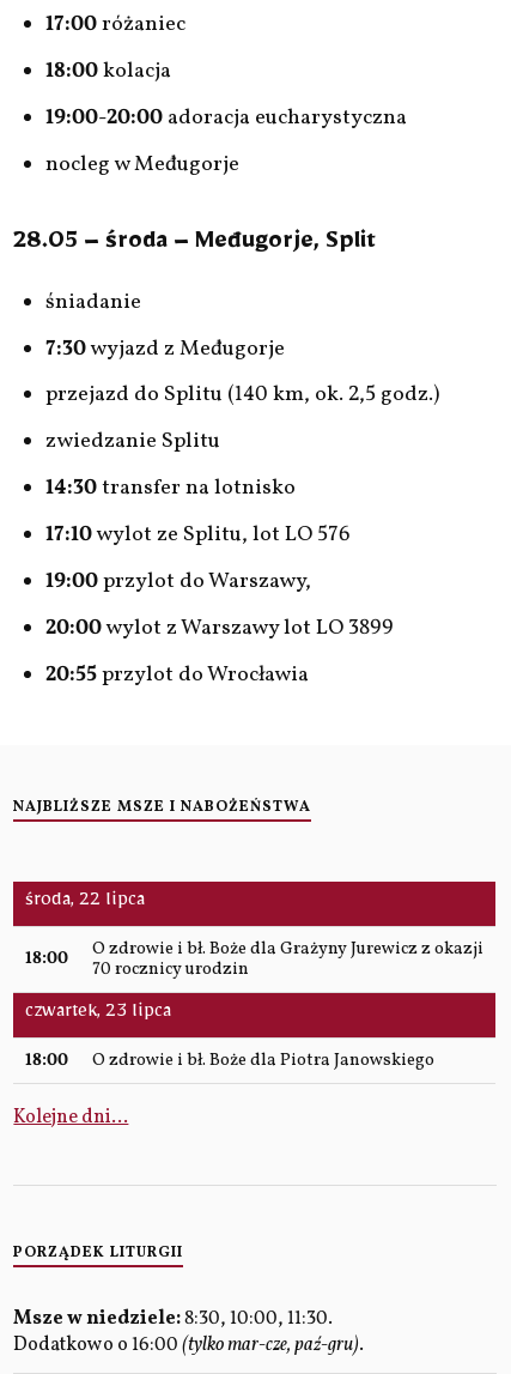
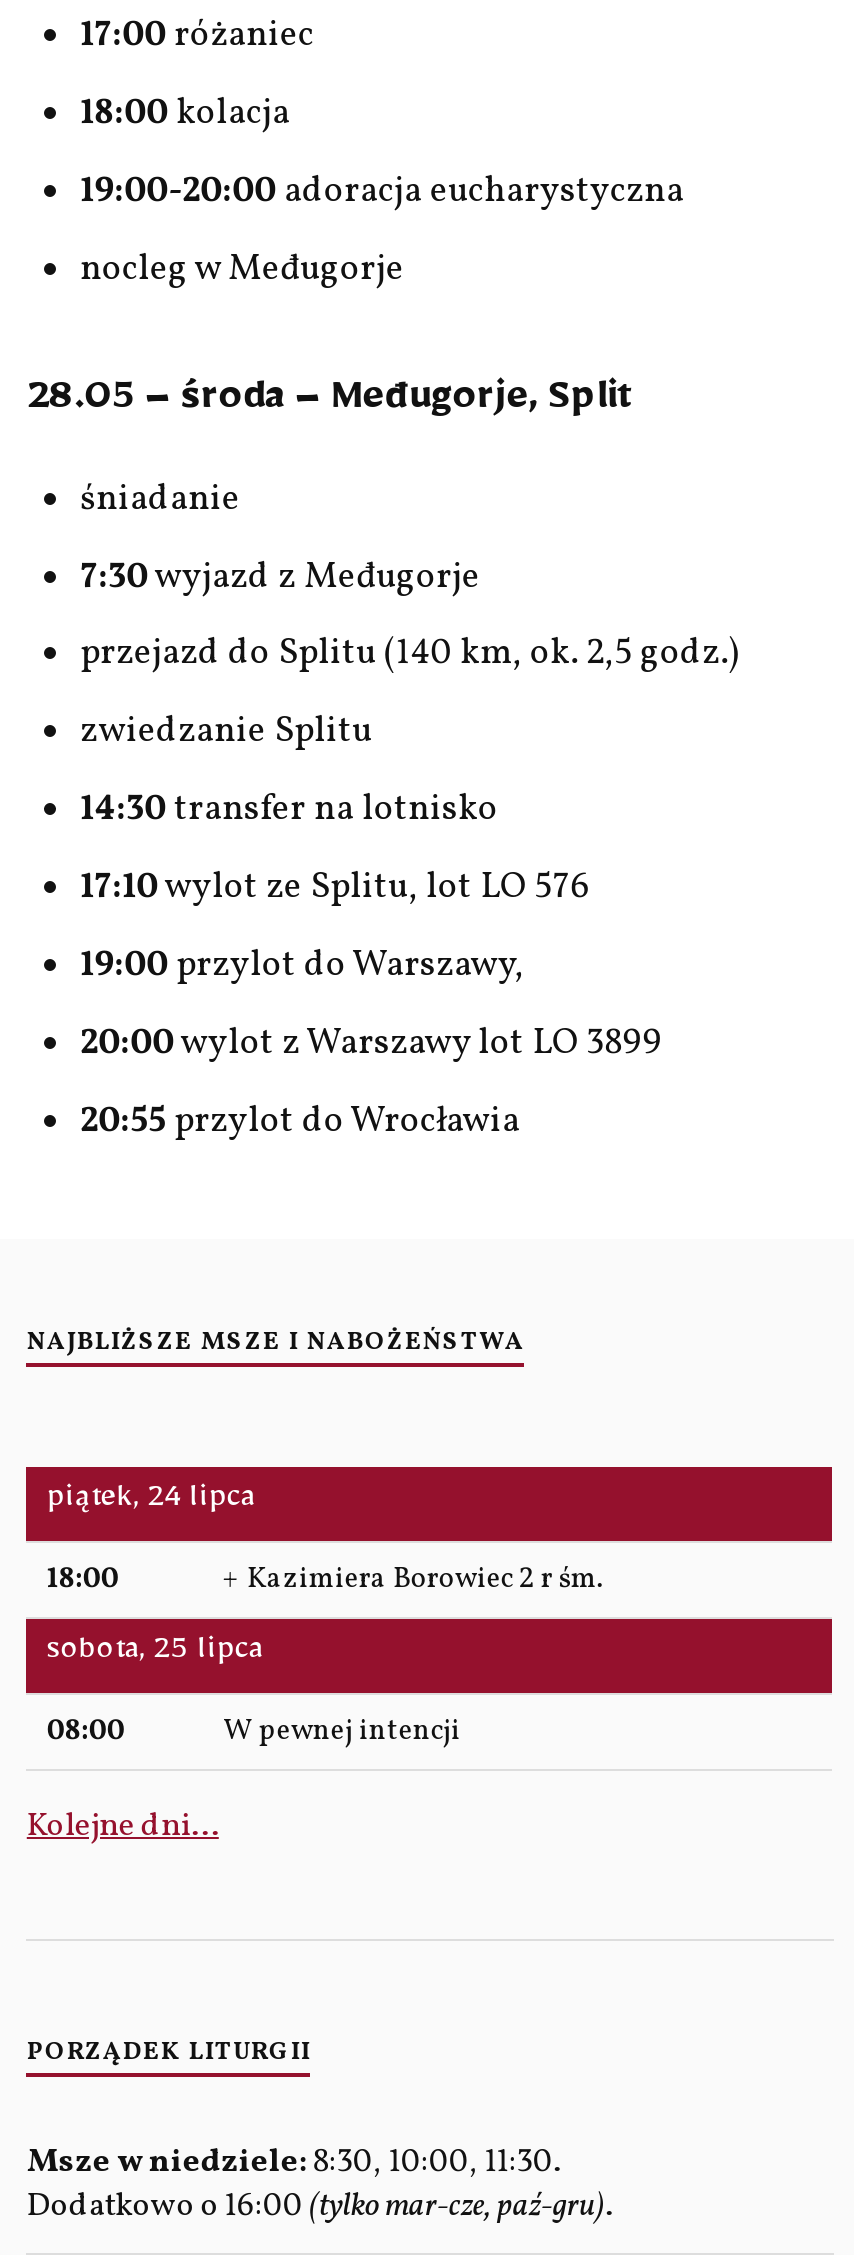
[26,892,145,913] środa, 22 lipca -> [47,1484,255,1520] piątek, 24 lipca
[93,936,484,980] O zdrowie i bł. Boże dla Grażyny Jurewicz z okazji | 70 rocznicy urodzin -> [223,1558,603,1598] + Kazimiera Borowiec 2 r śm.
[26,1003,172,1025] czwartek, 23 lipca -> [47,1636,263,1672] sobota, 25 lipca
[26,1048,435,1072] 18:00 | O zdrowie i bł. Boże dla Piotra Janowskiego -> [47,1710,461,1750] 08:00 | W pewnej intencji

